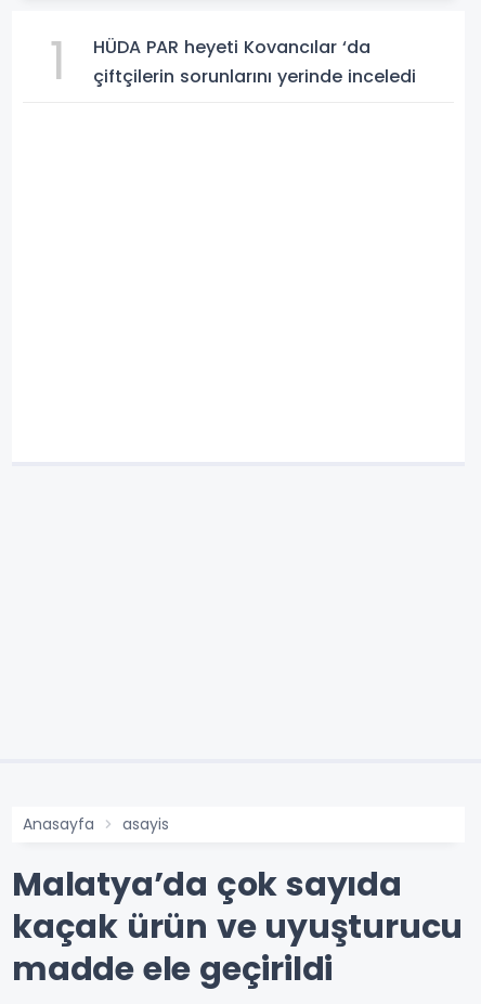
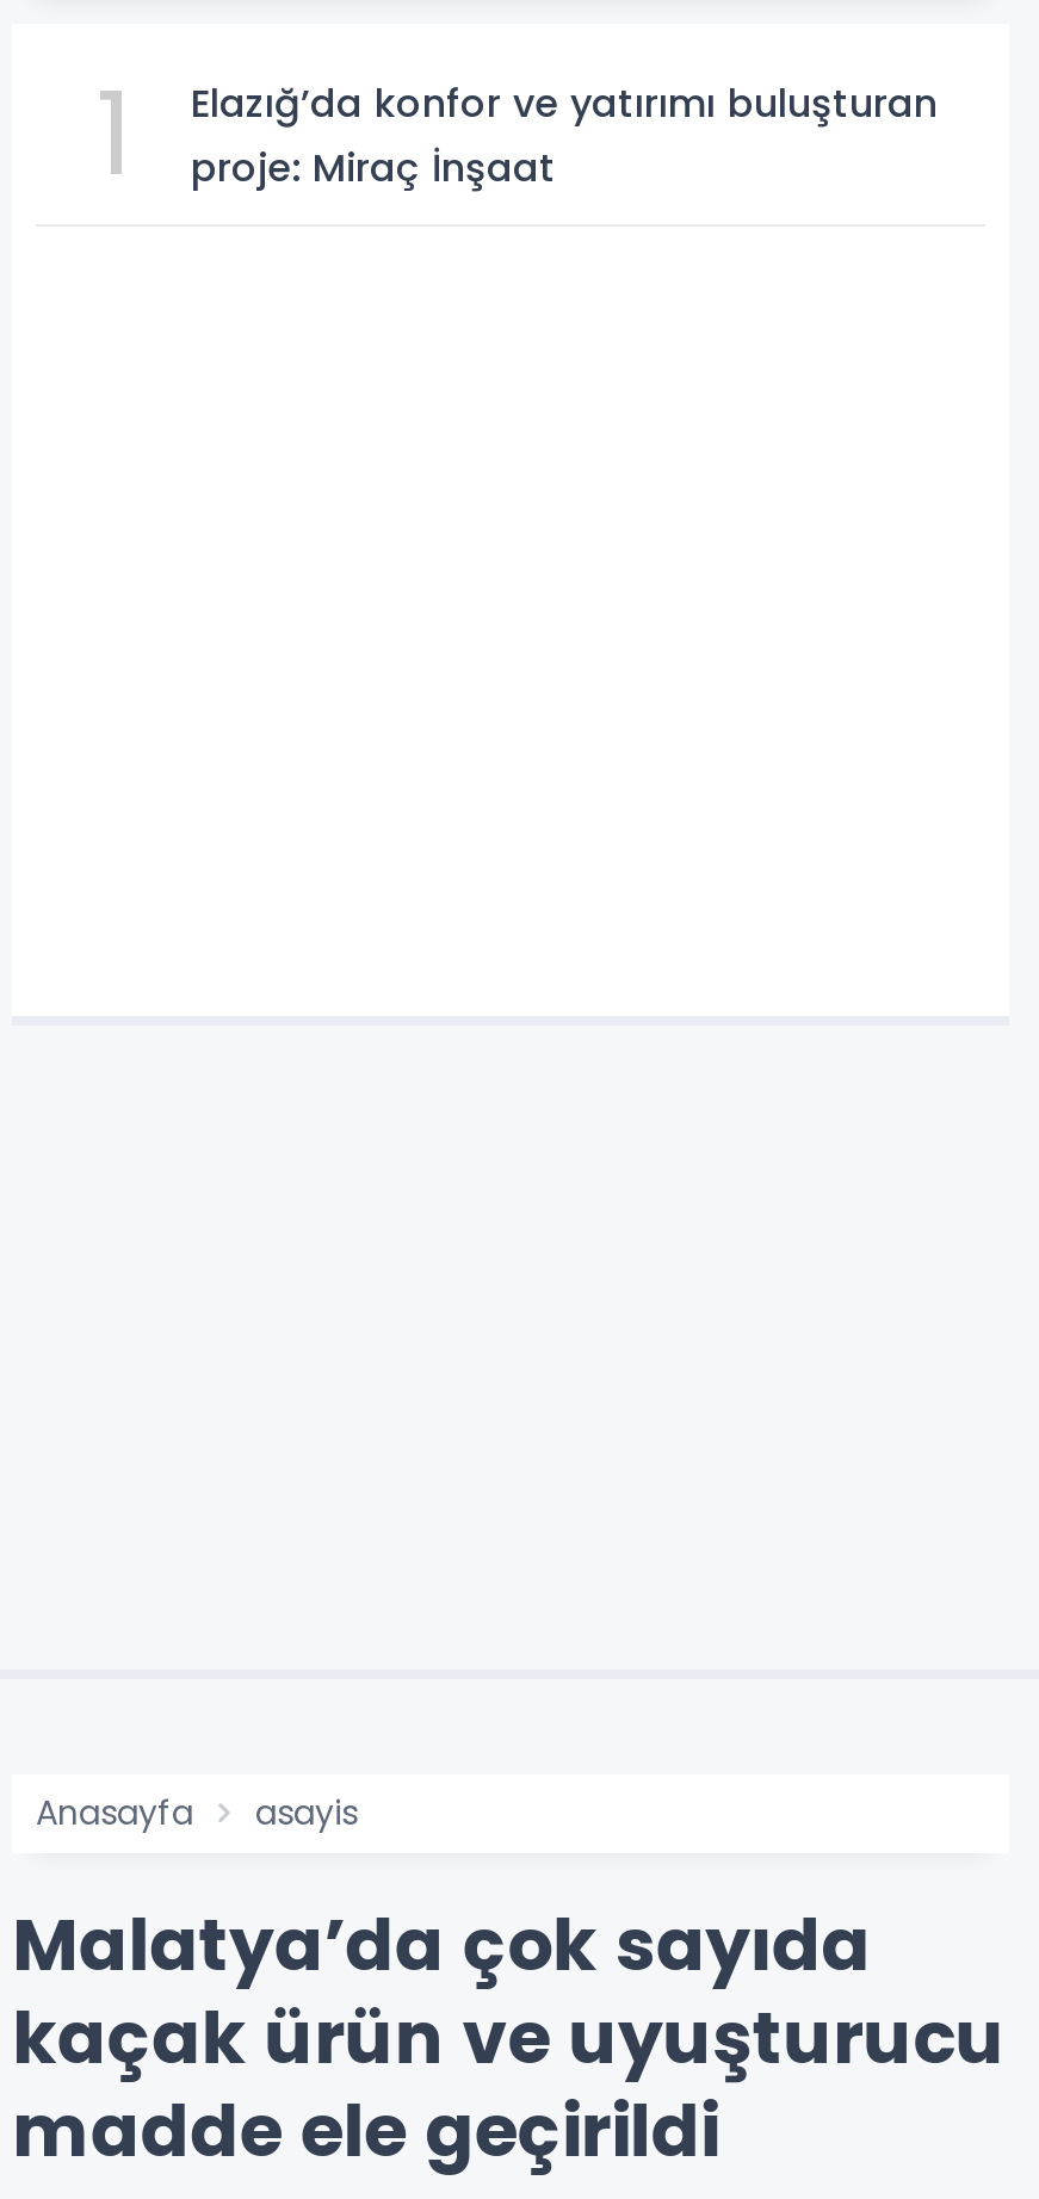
[93,34,416,89] HÜDA PAR heyeti Kovancılar ‘da | çiftçilerin sorunlarını yerinde inceledi -> [191,76,938,195] Elazığ’da konfor ve yatırımı buluşturan | proje: Miraç İnşaat

